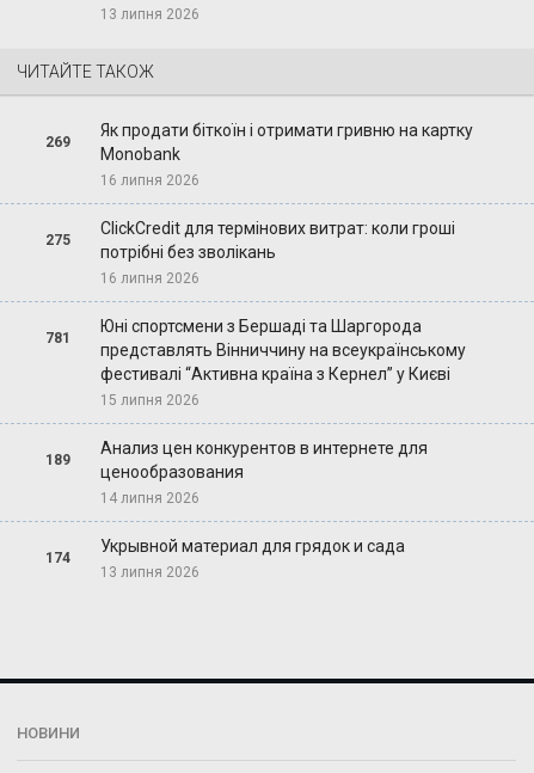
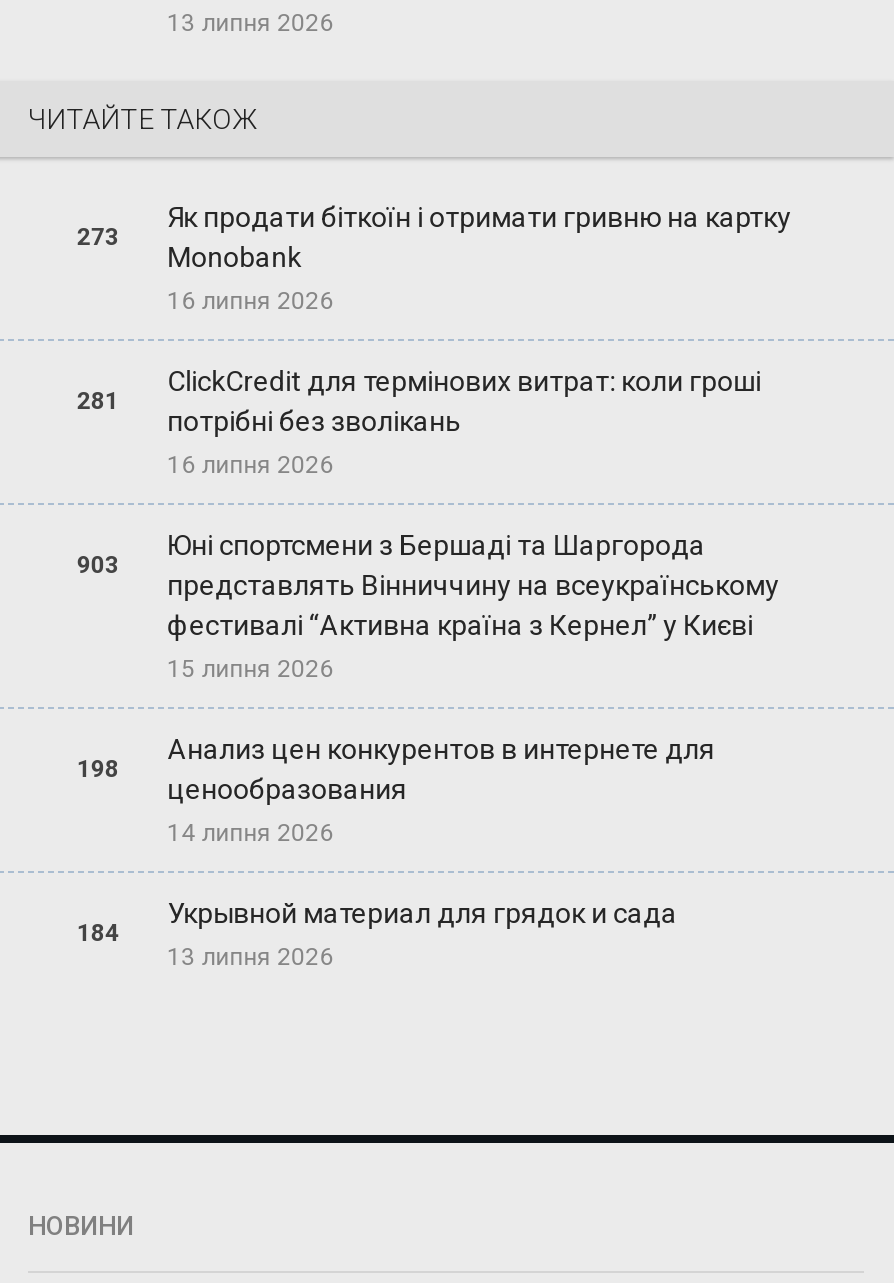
[46,133,71,150] 269 -> [77,222,119,250] 273
[46,231,71,248] 275 -> [77,386,119,414] 281
[46,329,71,346] 781 -> [77,550,119,578] 903
[46,451,71,468] 189 -> [77,754,119,782] 198
[46,549,71,566] 174 -> [77,918,119,946] 184

